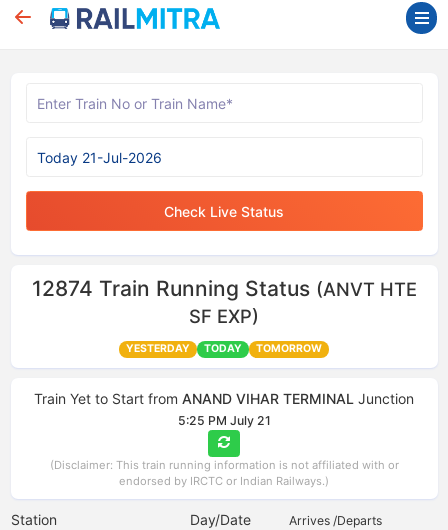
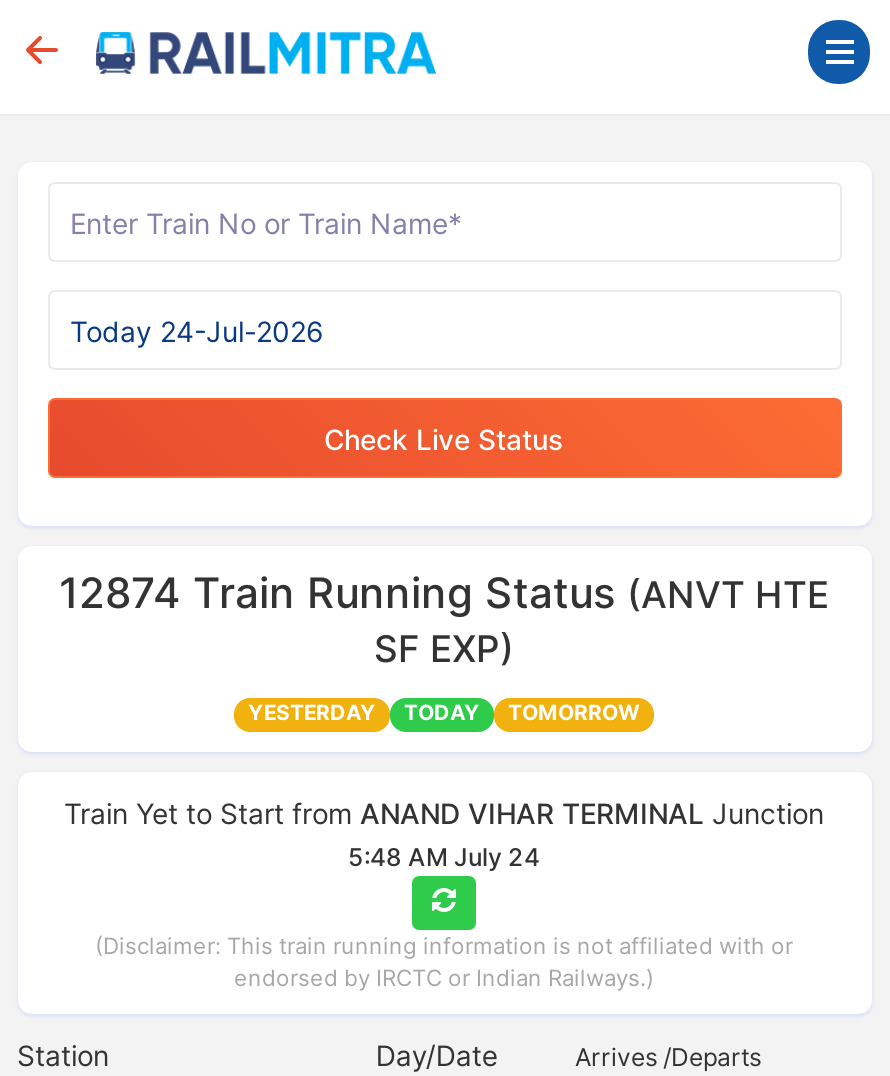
[177,412,270,427] 5:25 PM July 21 -> [348,841,540,871] 5:48 AM July 24

